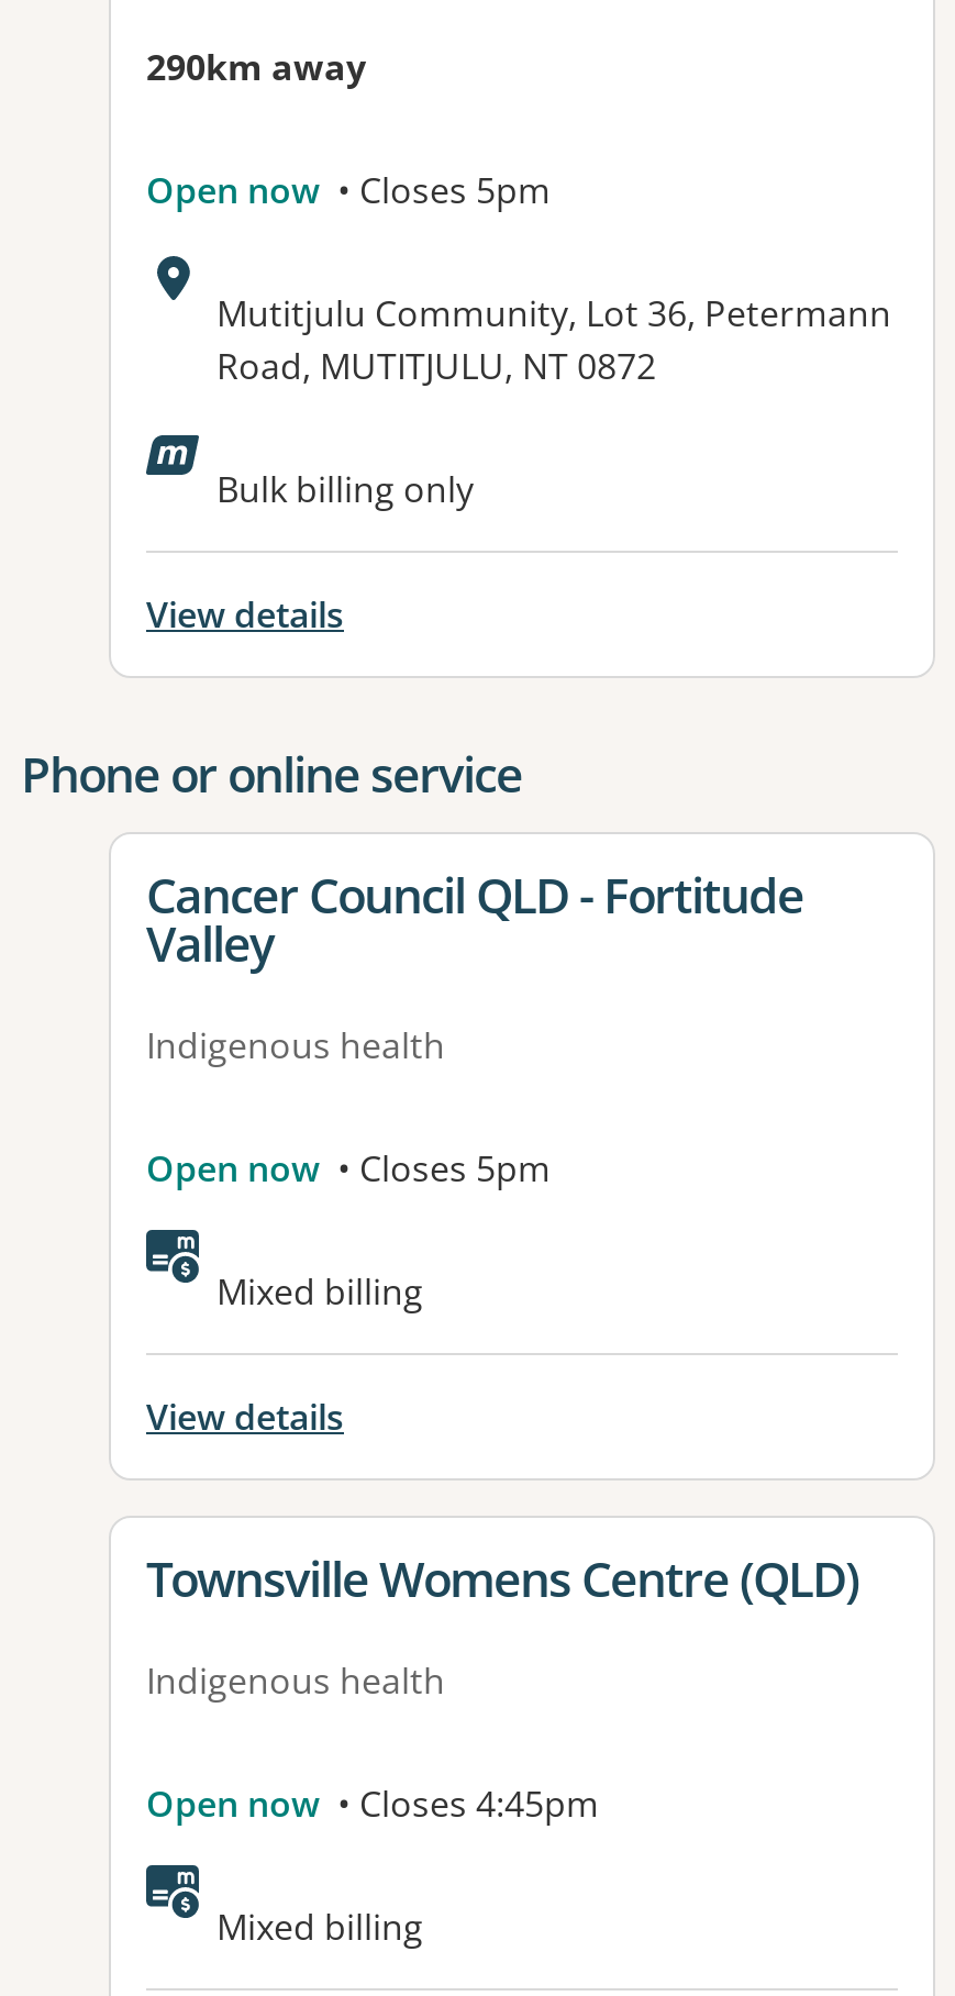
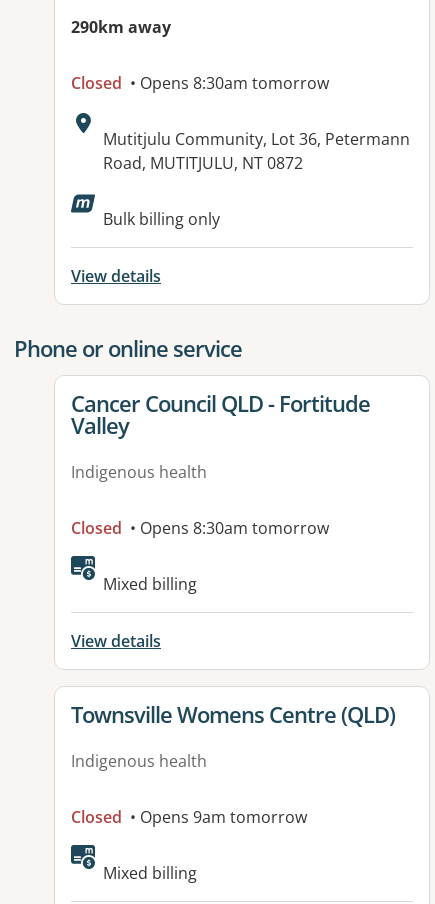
[146,167,551,215] Open now • Closes 5pm -> [71,72,329,94] Closed • Opens 8:30am tomorrow
[146,1145,551,1193] Open now • Closes 5pm -> [71,517,329,539] Closed • Opens 8:30am tomorrow
[146,1780,599,1829] Open now • Closes 4:45pm -> [71,806,307,828] Closed • Opens 9am tomorrow

